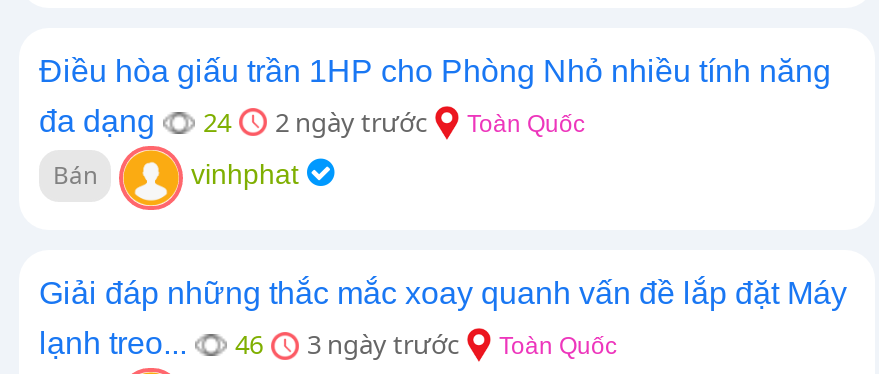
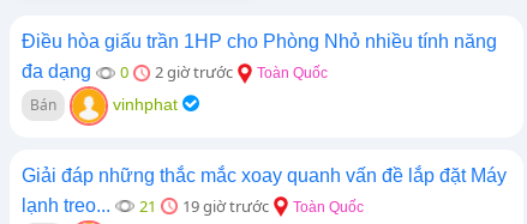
[203,103,231,139] 24 -> [120,62,128,83] 0
[275,103,427,139] 2 ngày trước -> [155,62,233,83] 2 giờ trước
[235,325,263,361] 46 -> [139,195,156,216] 21
[307,325,459,361] 3 ngày trước -> [182,195,269,216] 19 giờ trước

